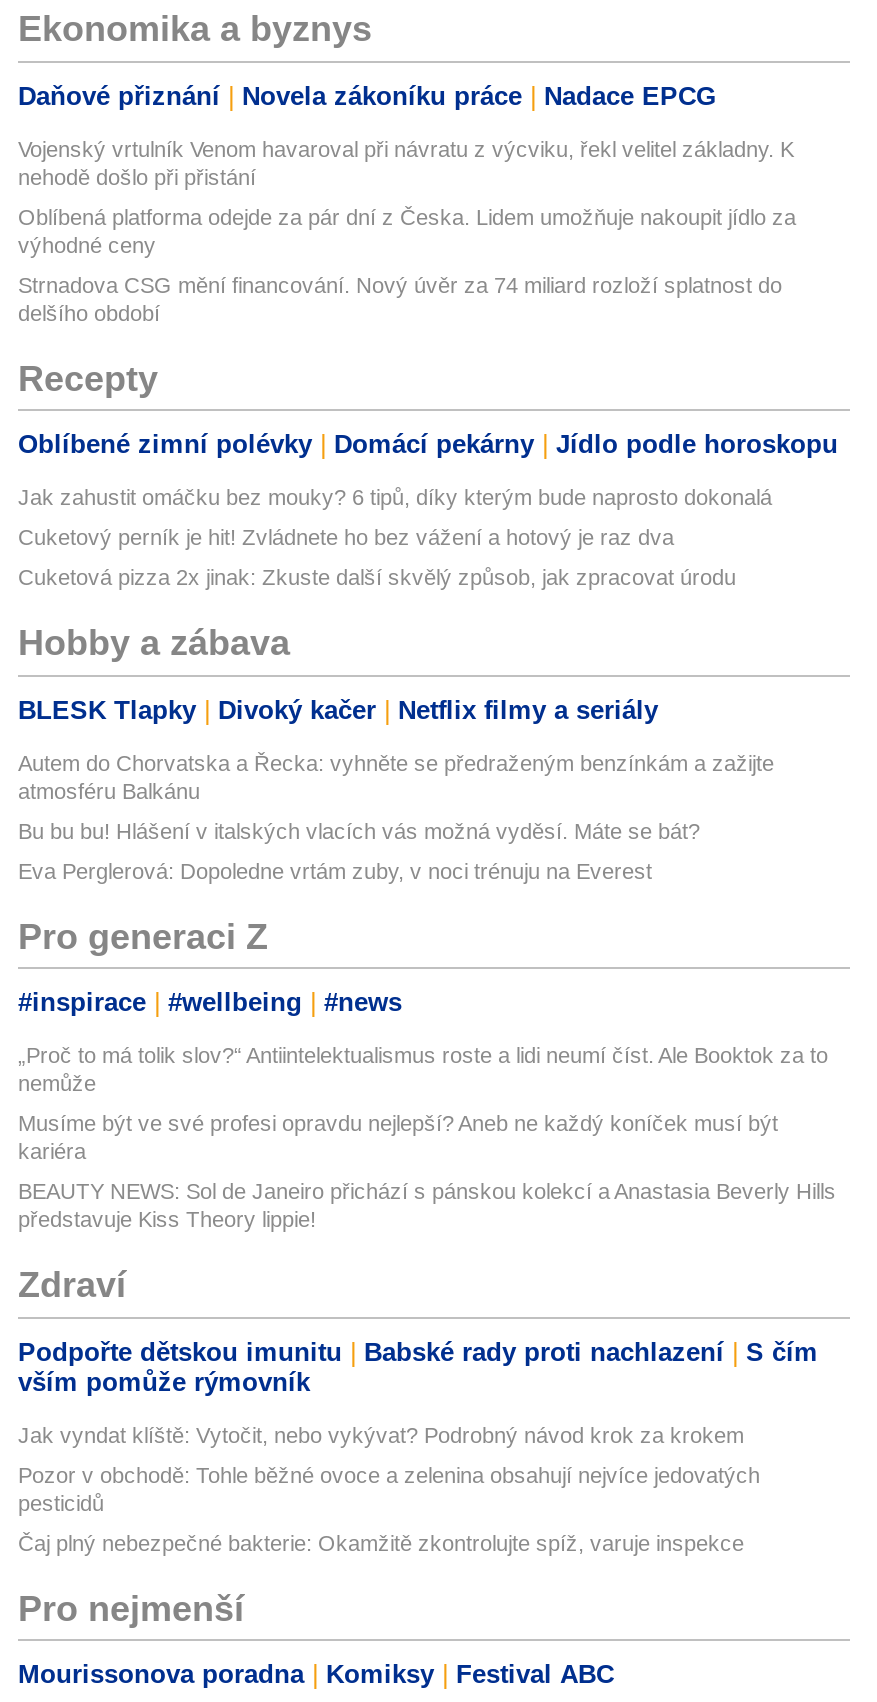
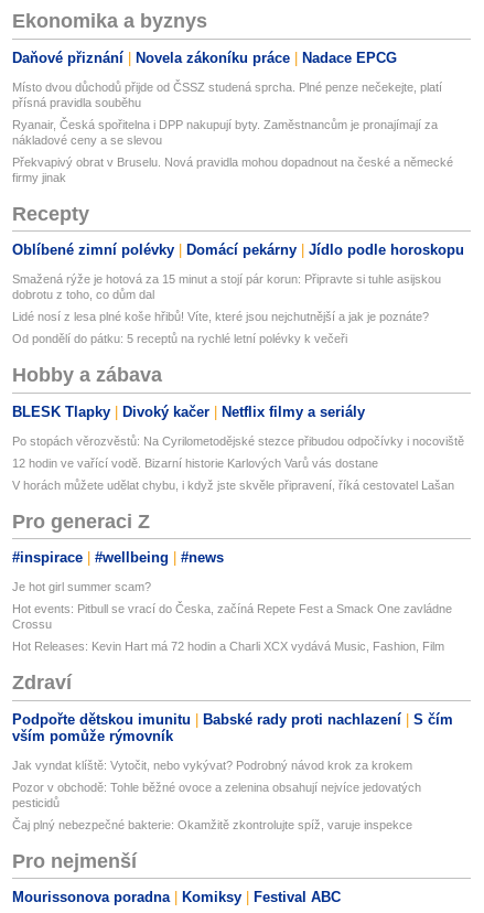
[18,137,794,189] Vojenský vrtulník Venom havaroval při návratu z výcviku, řekl velitel základny. K | nehodě došlo při přistání -> [12,80,442,109] Místo dvou důchodů přijde od ČSSZ studená sprcha. Plné penze nečekejte, platí | přísná pravidla souběhu
[18,205,796,257] Oblíbená platforma odejde za pár dní z Česka. Lidem umožňuje nakoupit jídlo za | výhodné ceny -> [12,118,438,147] Ryanair, Česká spořitelna i DPP nakupují byty. Zaměstnancům je pronajímají za | nákladové ceny a se slevou
[18,273,782,325] Strnadova CSG mění financování. Nový úvěr za 74 miliard rozloží splatnost do | delšího období -> [12,155,453,184] Překvapivý obrat v Bruselu. Nová pravidla mohou dopadnout na české a německé | firmy jinak
[18,486,772,510] Jak zahustit omáčku bez mouky? 6 tipů, díky kterým bude naprosto dokonalá -> [12,273,441,301] Smažená rýže je hotová za 15 minut a stojí pár korun: Připravte si tuhle asijskou | dobrotu z toho, co dům dal
[18,526,674,550] Cuketový perník je hit! Zvládnete ho bez vážení a hotový je raz dva -> [12,310,429,324] Lidé nosí z lesa plné koše hřibů! Víte, které jsou nejchutnější a jak je poznáte?
[18,566,736,590] Cuketová pizza 2x jinak: Zkuste další skvělý způsob, jak zpracovat úrodu -> [12,332,347,346] Od pondělí do pátku: 5 receptů na rychlé letní polévky k večeři
[18,751,774,803] Autem do Chorvatska a Řecka: vyhněte se předraženým benzínkám a zažijte | atmosféru Balkánu -> [12,434,464,448] Po stopách věrozvěstů: Na Cyrilometodějské stezce přibudou odpočívky i nocoviště
[18,819,700,843] Bu bu bu! Hlášení v italských vlacích vás možná vyděsí. Máte se bát? -> [12,456,378,470] 12 hodin ve vařící vodě. Bizarní historie Karlových Varů vás dostane
[18,859,652,883] Eva Perglerová: Dopoledne vrtám zuby, v noci trénuju na Everest -> [12,478,454,492] V horách můžete udělat chybu, i když jste skvěle připravení, říká cestovatel Lašan
[18,1044,828,1096] „Proč to má tolik slov?“ Antiintelektualismus roste a lidi neumí číst. Ale Booktok za to | nemůže -> [12,580,151,594] Je hot girl summer scam?
[18,1112,778,1164] Musíme být ve své profesi opravdu nejlepší? Aneb ne každý koníček musí být | kariéra -> [12,602,452,631] Hot events: Pitbull se vrací do Česka, začíná Repete Fest a Smack One zavládne | Crossu
[18,1180,836,1232] BEAUTY NEWS: Sol de Janeiro přichází s pánskou kolekcí a Anastasia Beverly Hills | představuje Kiss Theory lippie! -> [12,640,444,653] Hot Releases: Kevin Hart má 72 hodin a Charli XCX vydává Music, Fashion, Film

